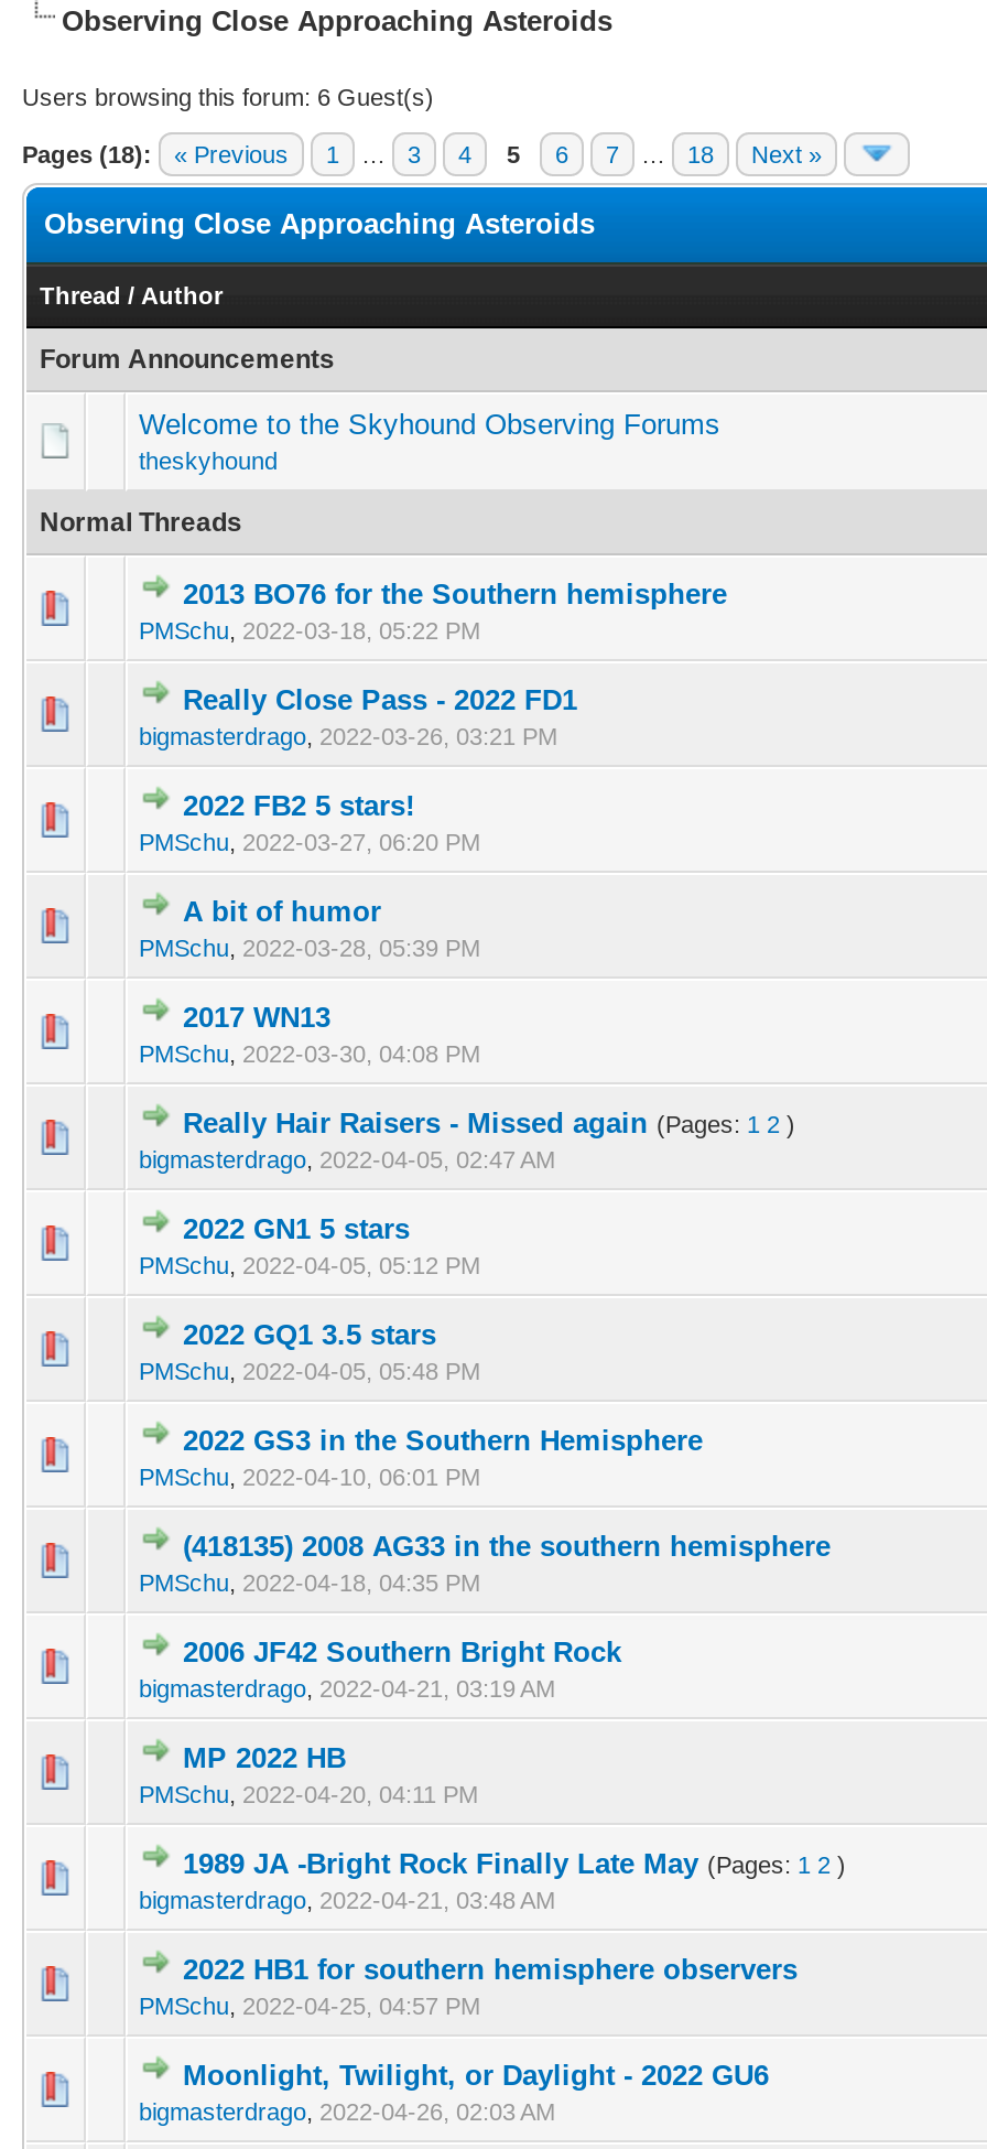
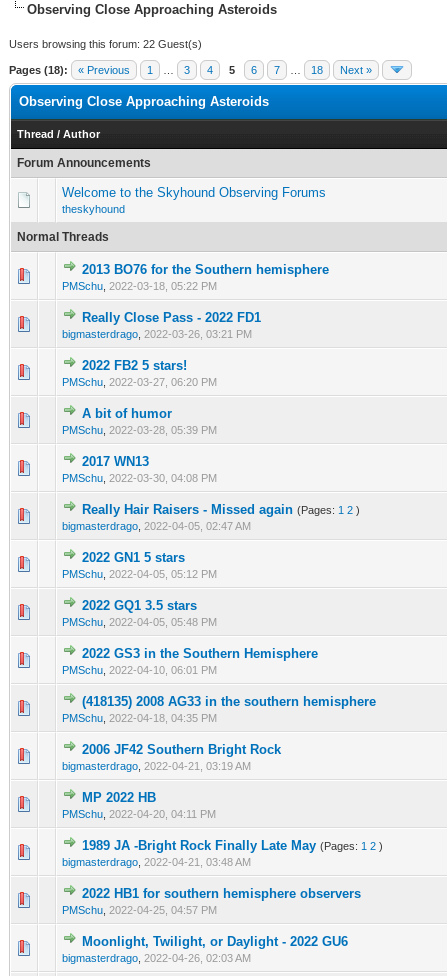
[22,84,434,110] Users browsing this forum: 6 Guest(s) -> [9,38,202,50] Users browsing this forum: 22 Guest(s)

